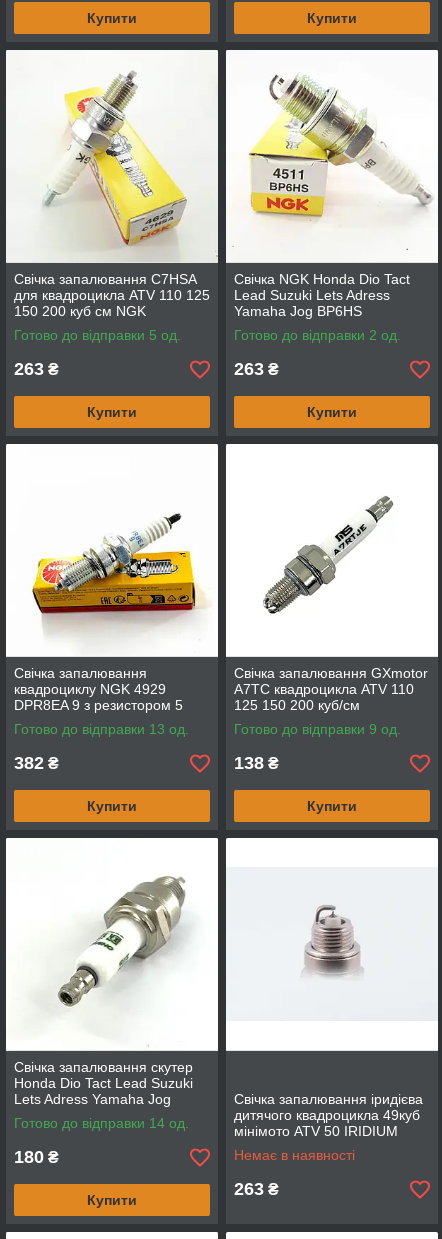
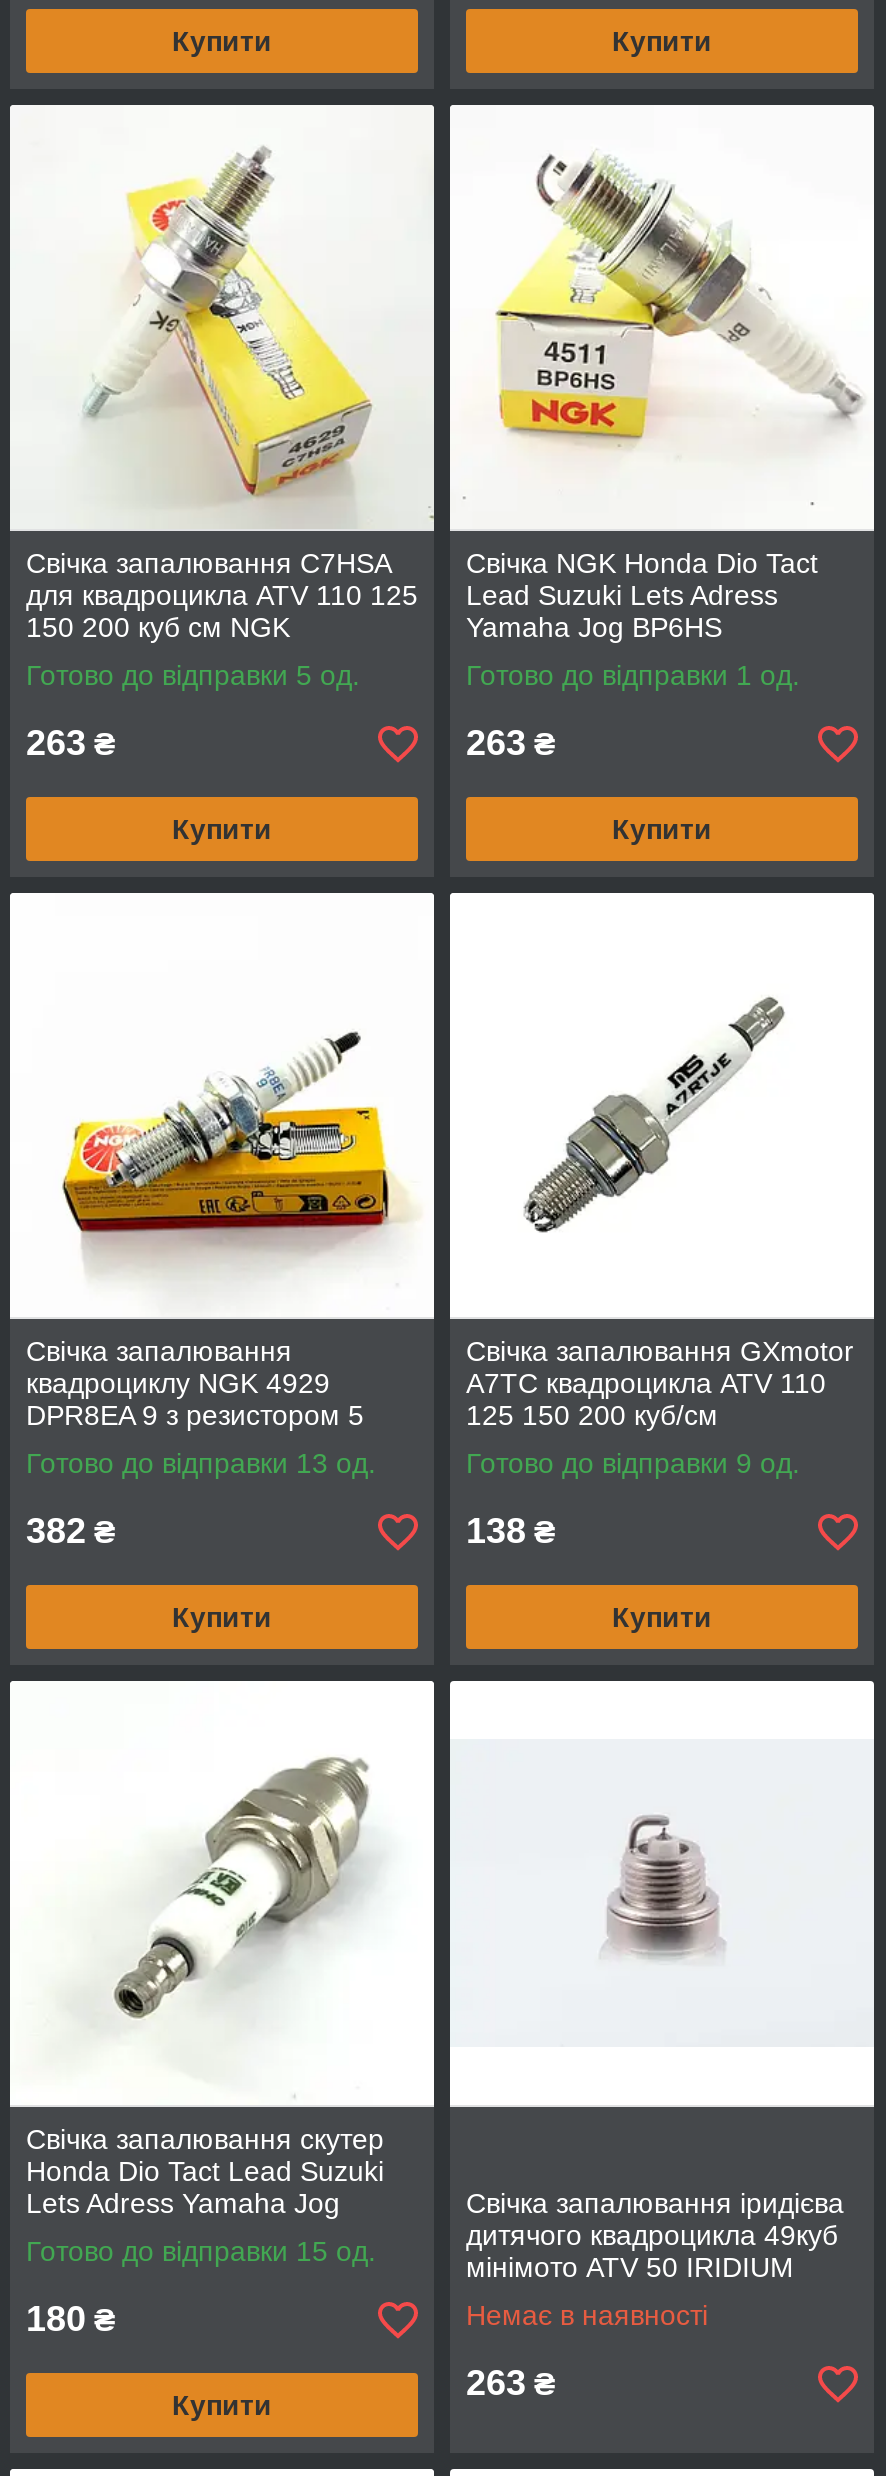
[234,327,401,343] Готово до відправки 2 од. -> [466,659,800,691] Готово до відправки 1 од.
[14,1115,189,1131] Готово до відправки 14 од. -> [26,2235,376,2267] Готово до відправки 15 од.

